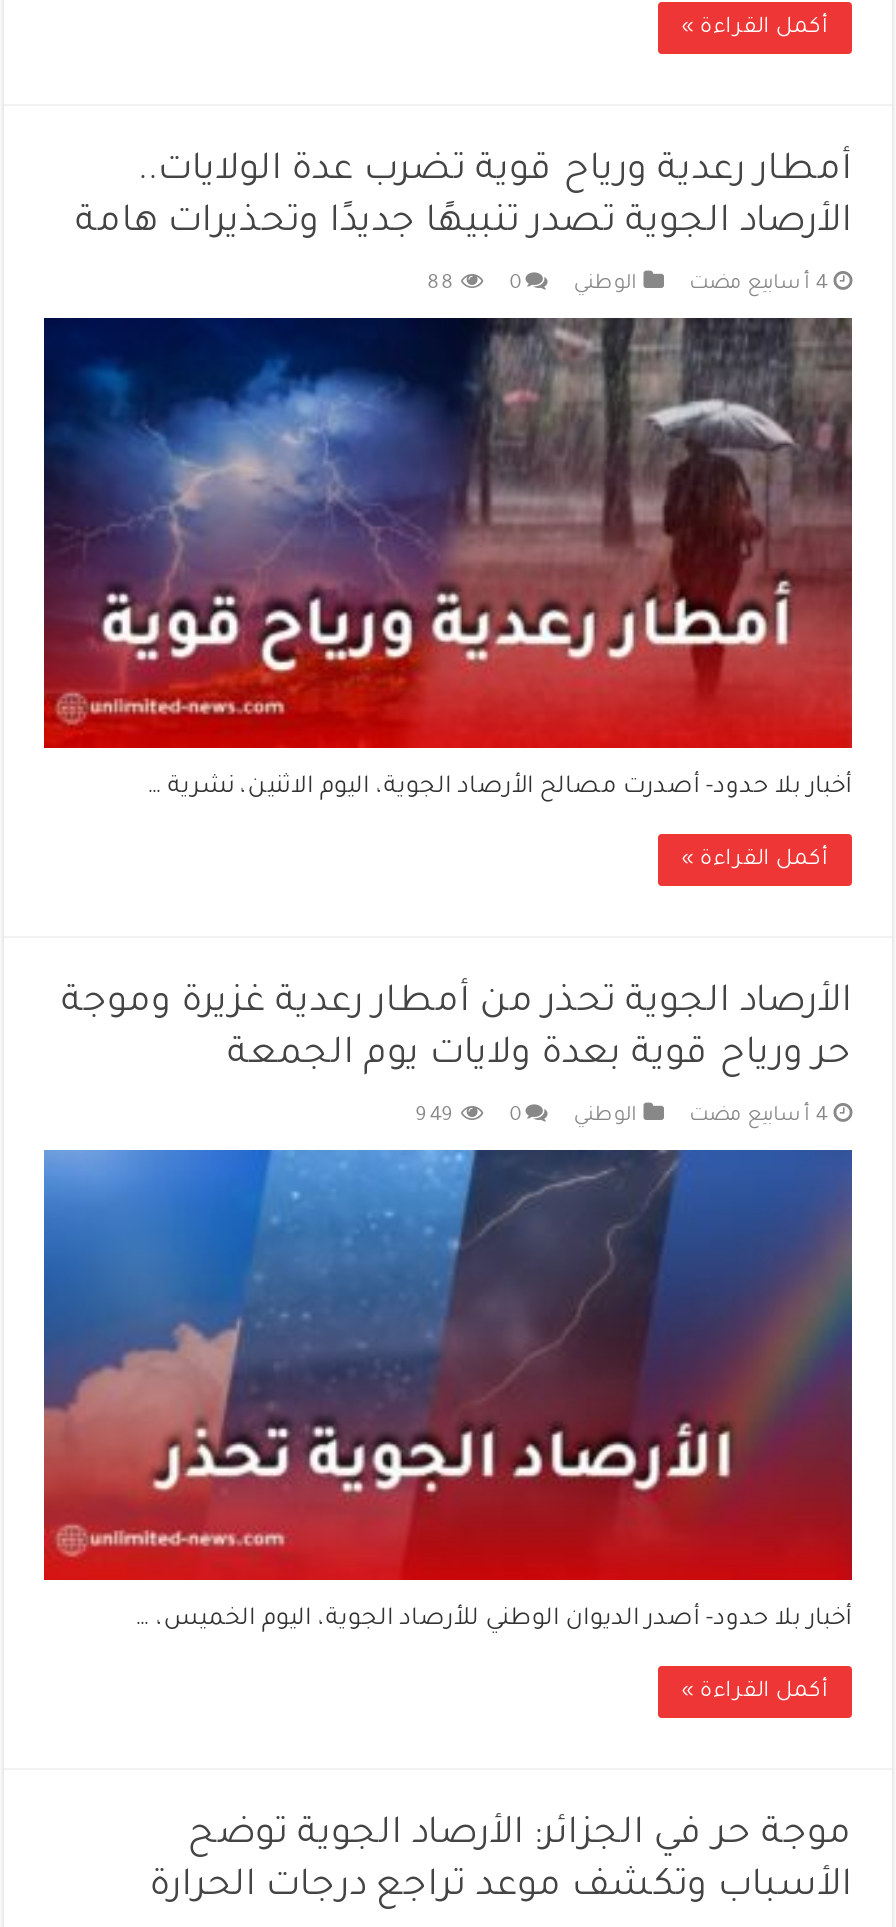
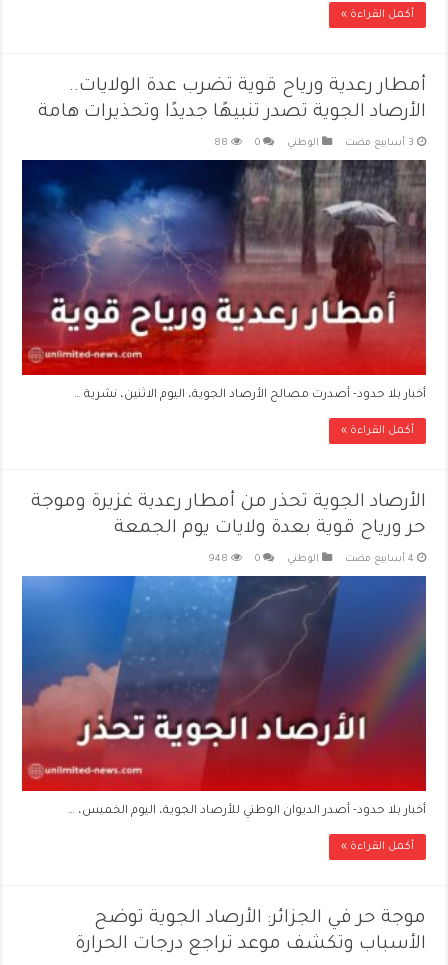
[416,1106,456,1128] 949 -> [208,554,228,565] 948

